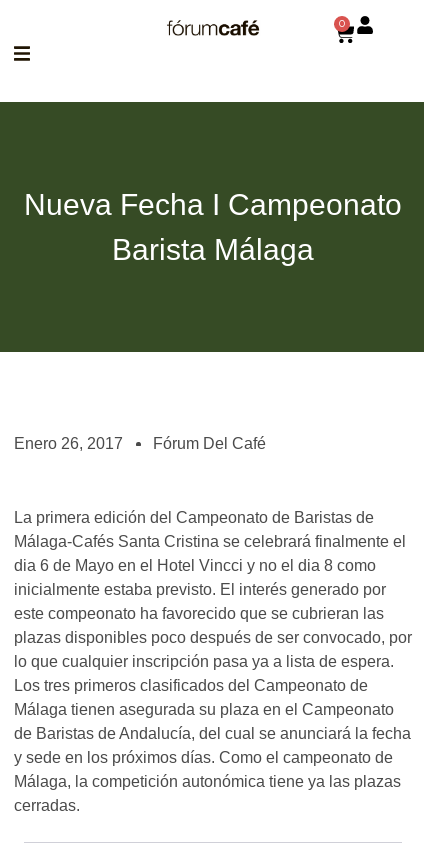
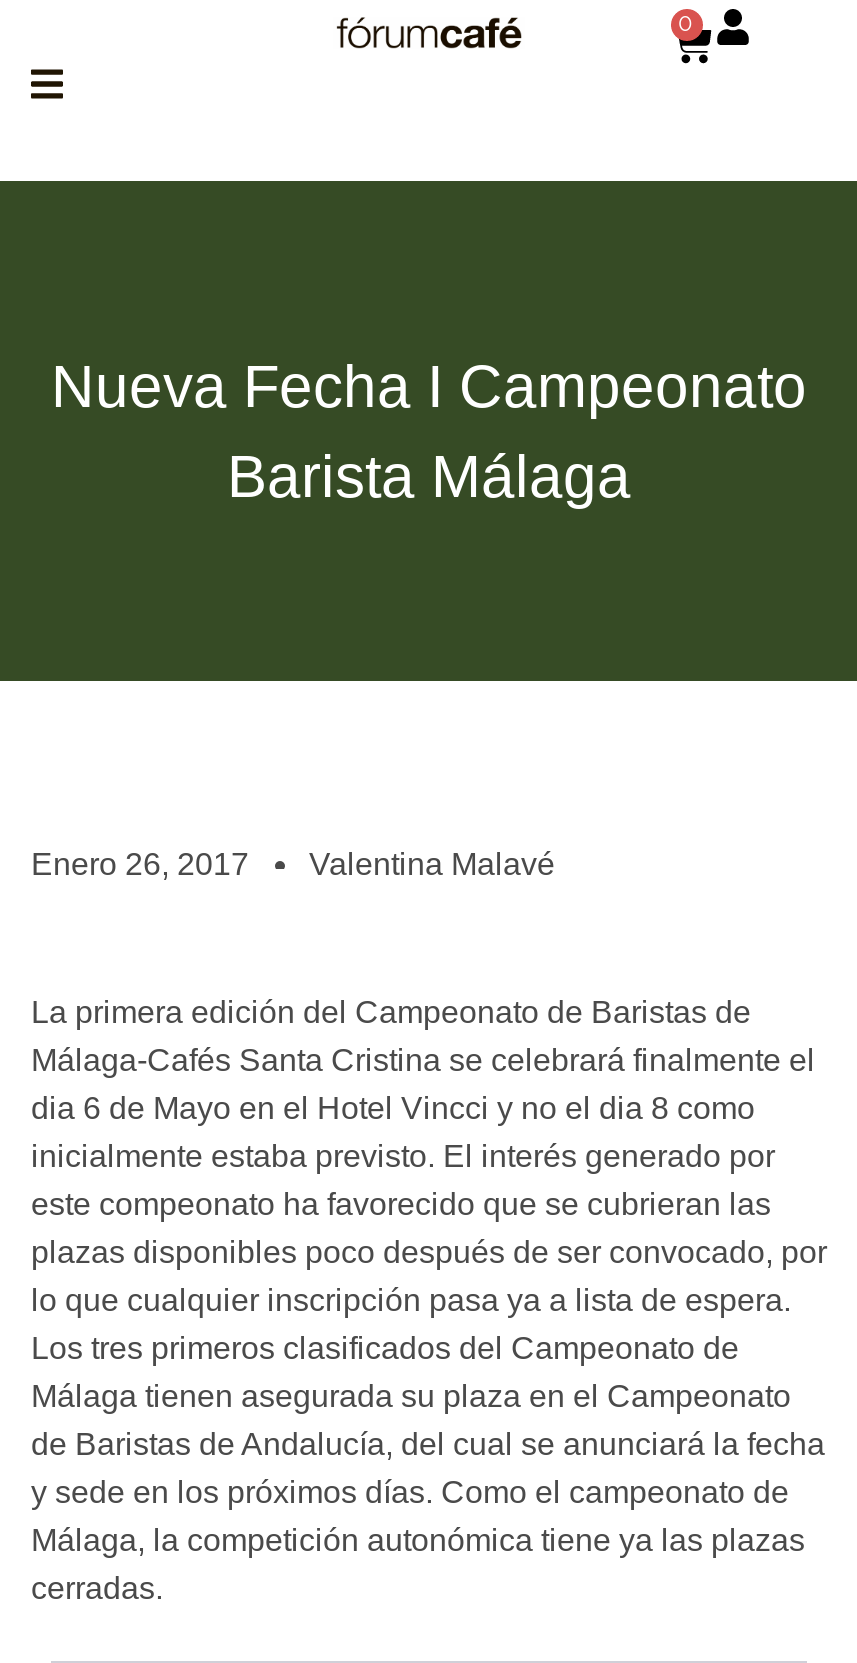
[153,435,266,452] Fórum Del Café -> [309,847,555,881] Valentina Malavé

